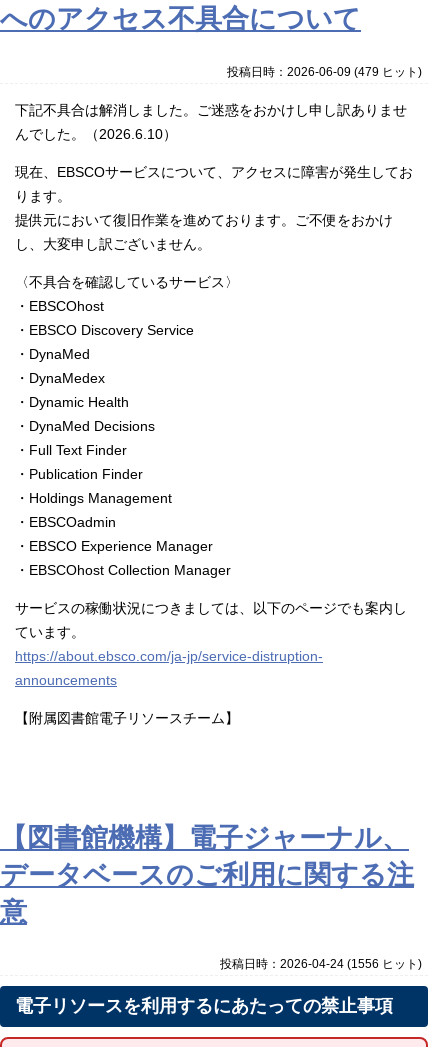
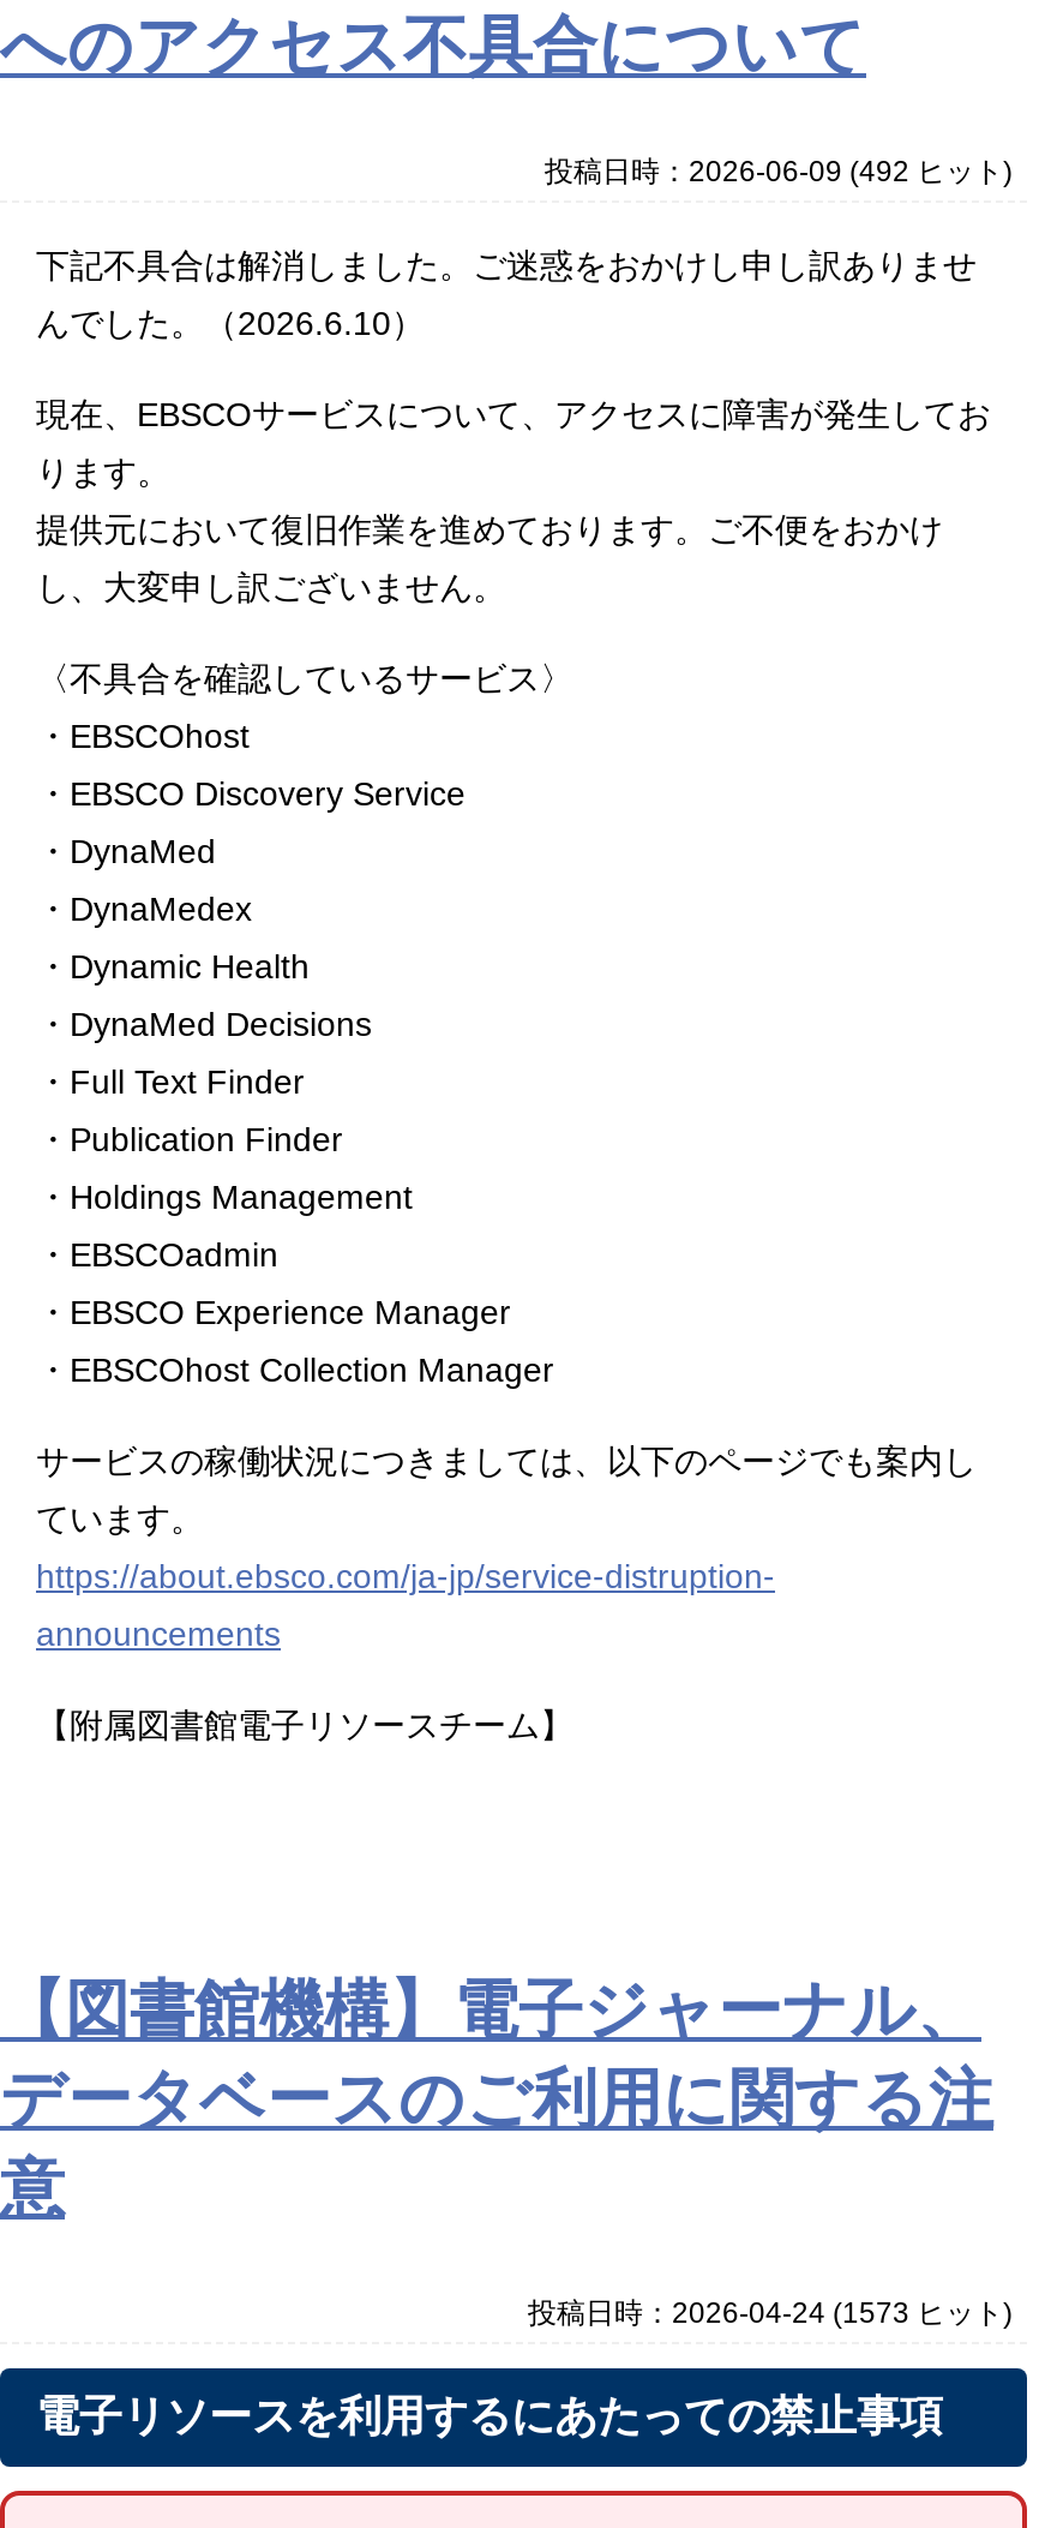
[224,64,422,78] 投稿日時：2026-06-09 (479 ヒット) -> [537,155,1013,188] 投稿日時：2026-06-09 (492 ヒット)
[217,957,422,971] 投稿日時：2026-04-24 (1556 ヒット) -> [521,2297,1013,2331] 投稿日時：2026-04-24 (1573 ヒット)

